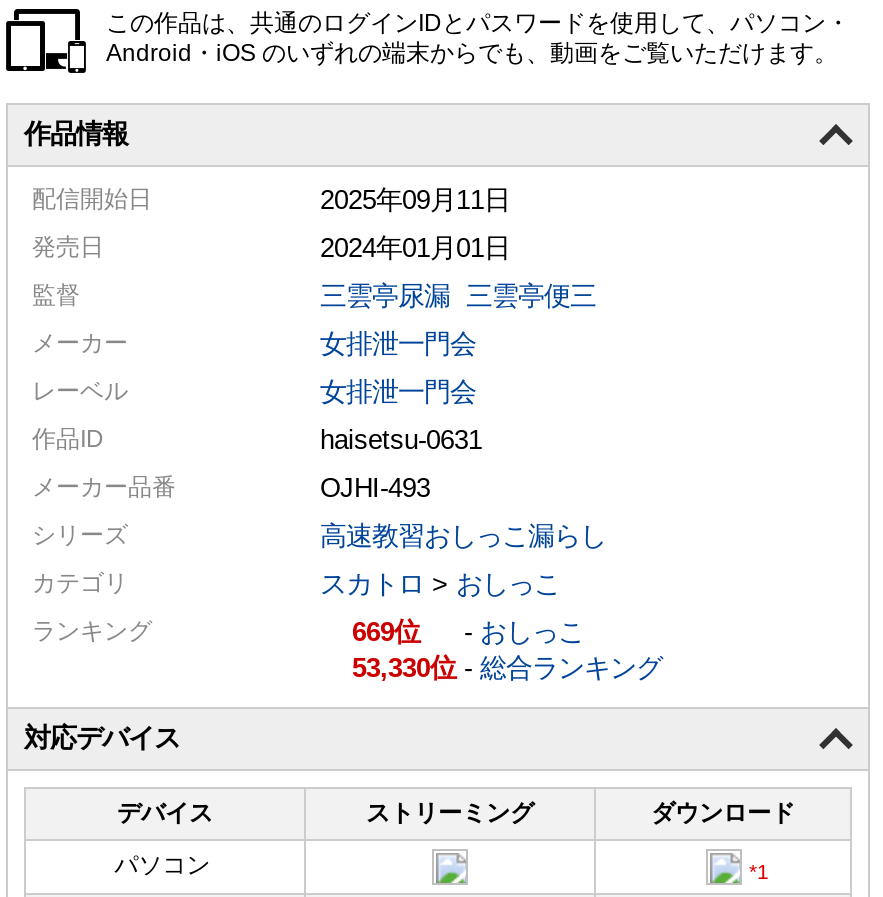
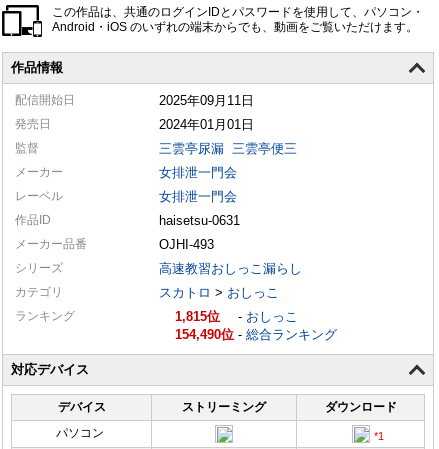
[352,617,394,647] 669 -> [175,309,207,324] 1,815
[352,653,662,683] 53,330 -総合ランキング -> [175,327,337,342] 154,490 -総合ランキング

